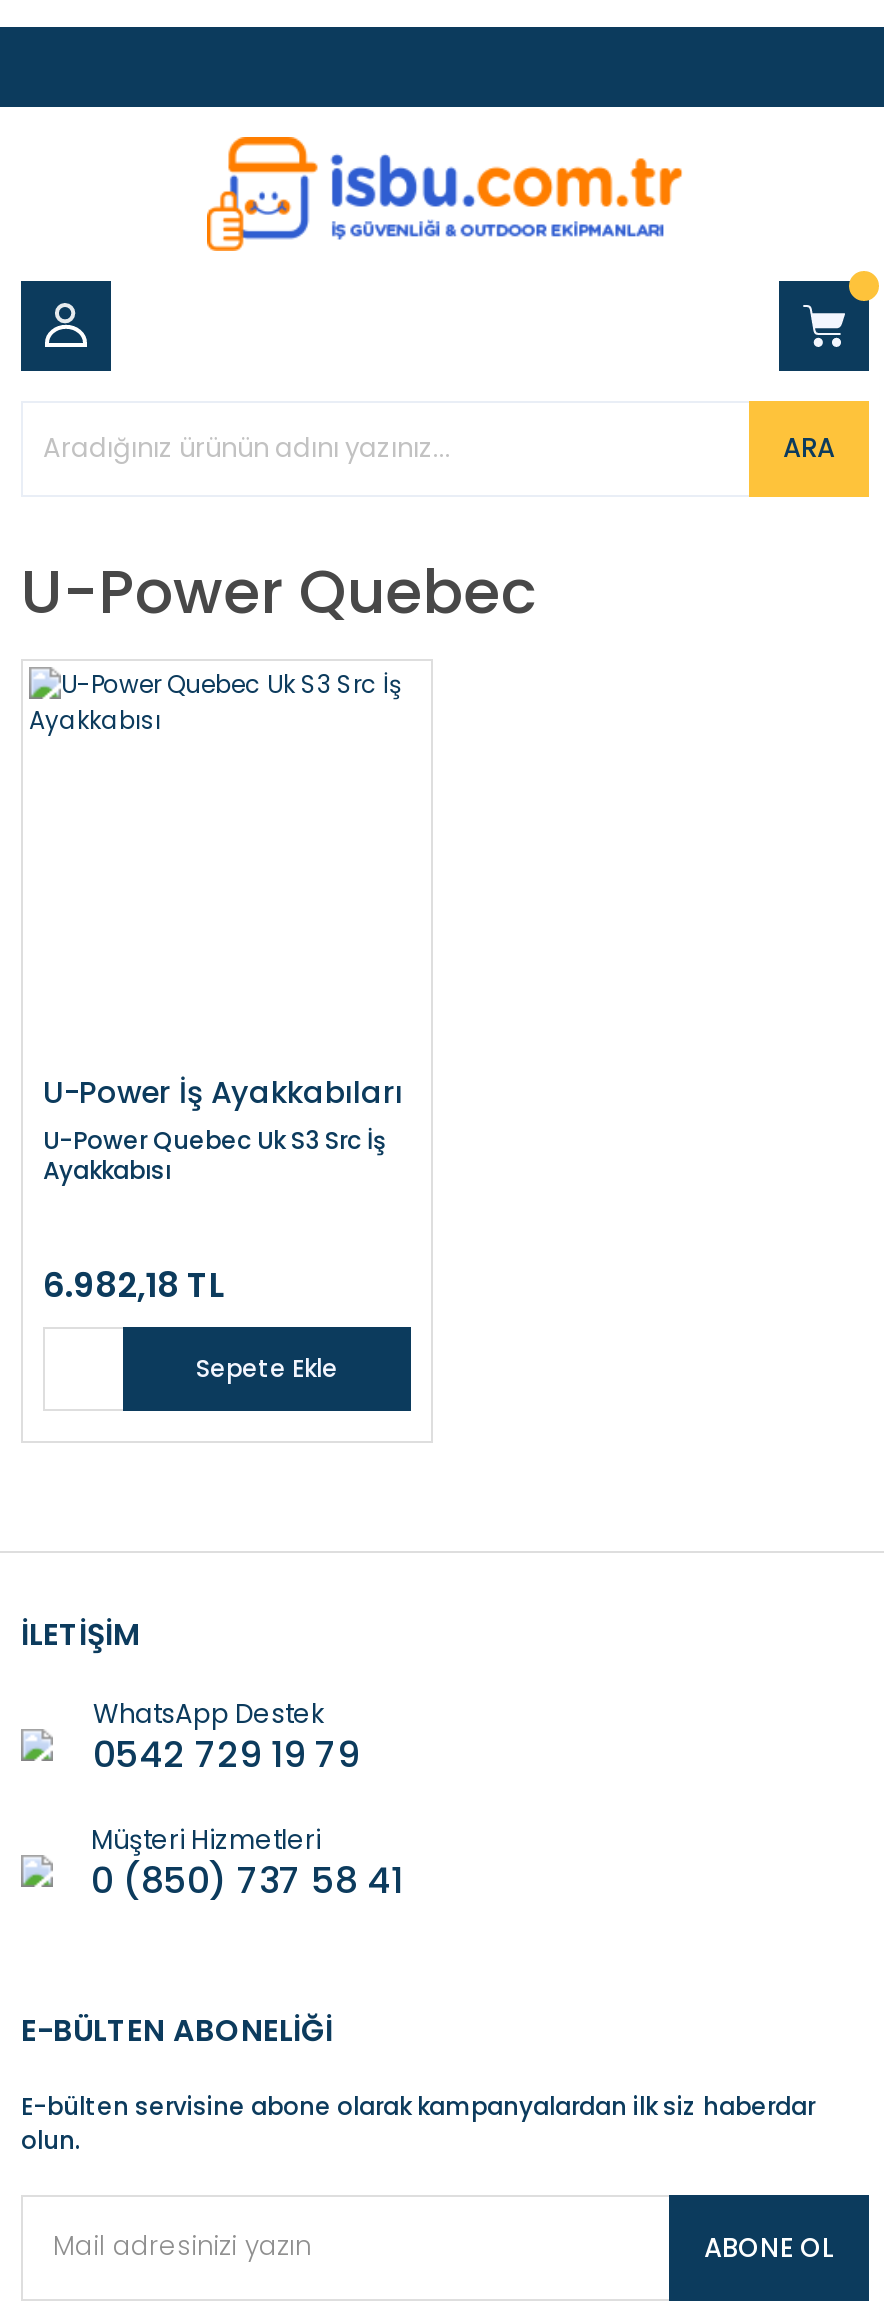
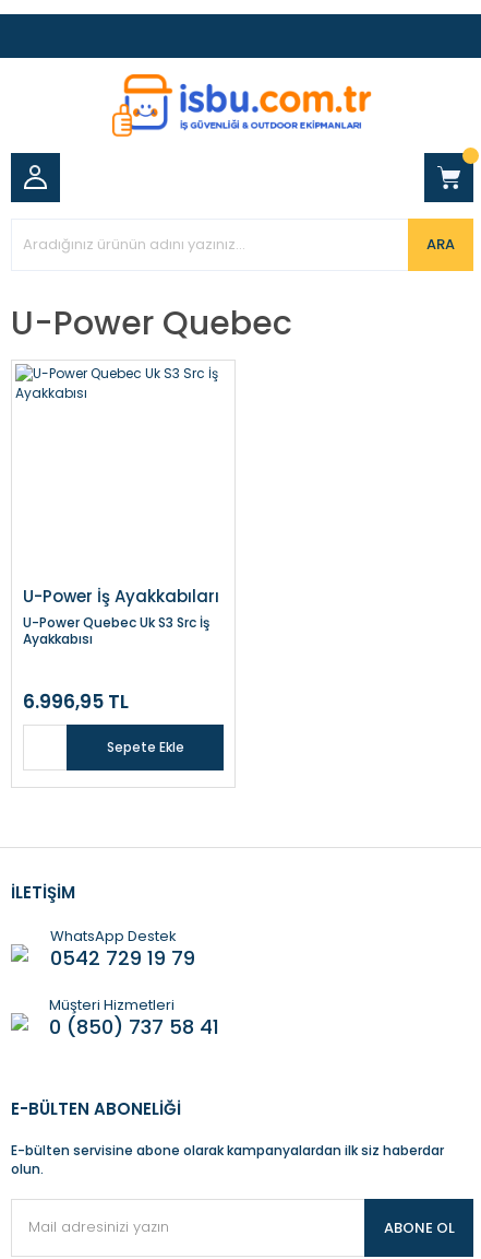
[43,1261,225,1309] 6.982,18 TL -> [23,689,129,715] 6.996,95 TL

